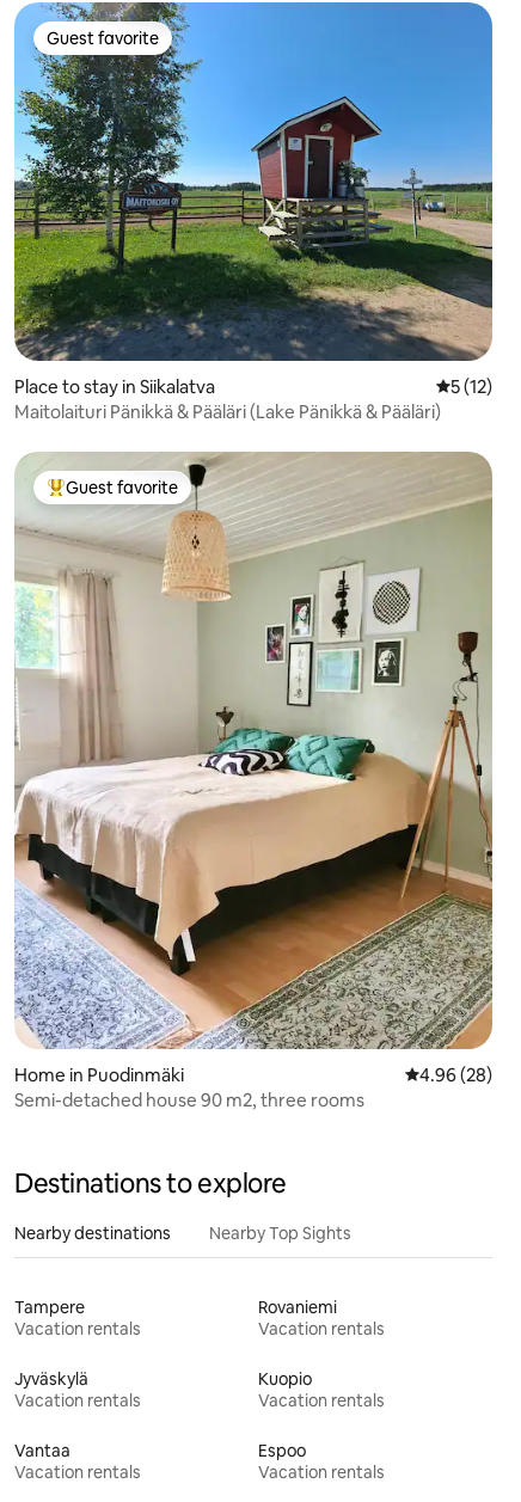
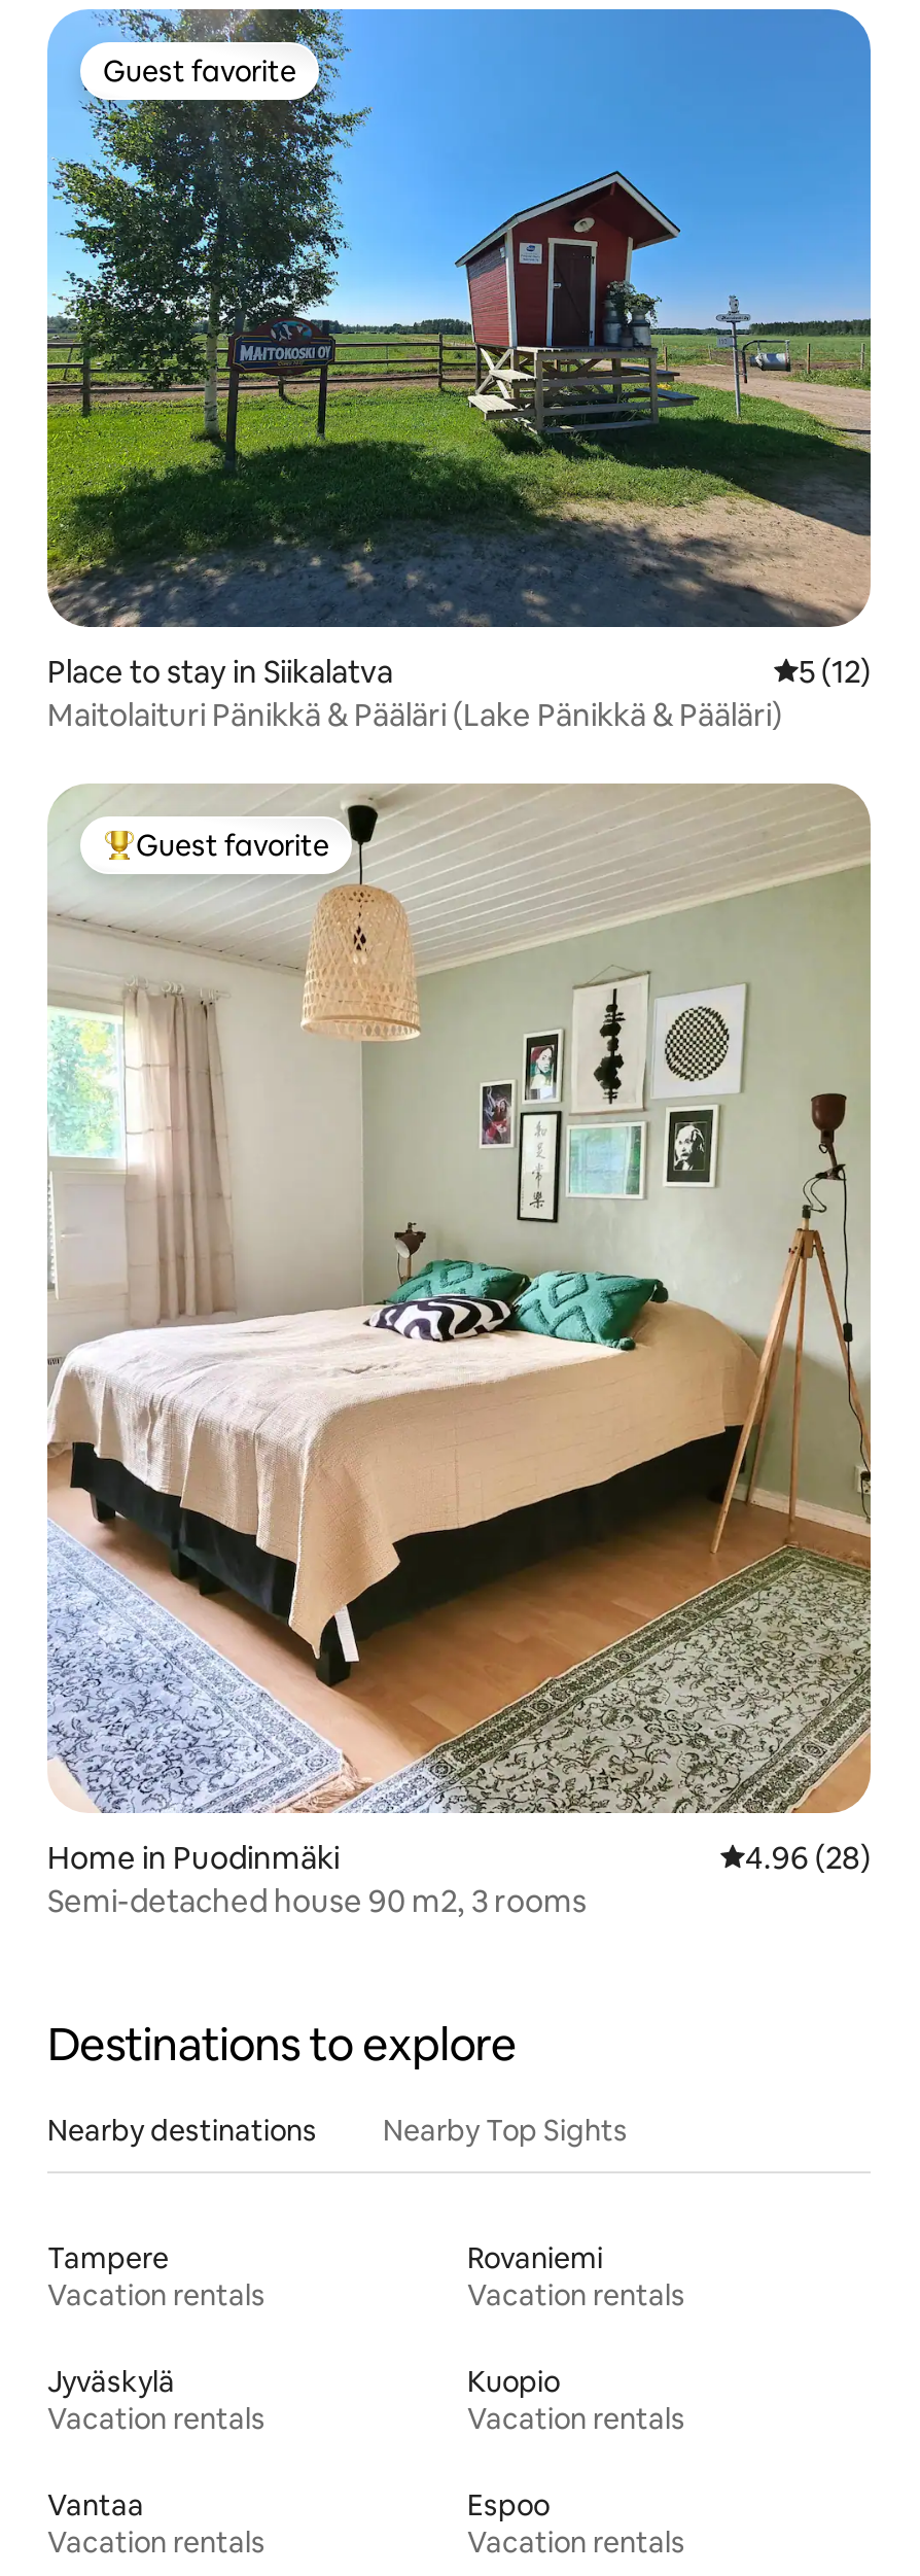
[14,1089,364,1112] Semi-detached house 90 m2, three rooms -> [47,1882,587,1921] Semi-detached house 90 m2, 3 rooms

